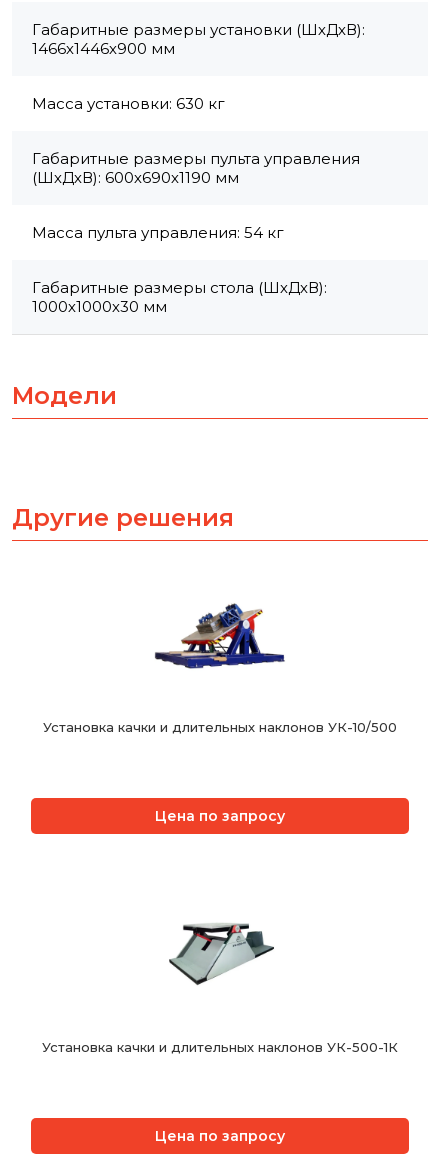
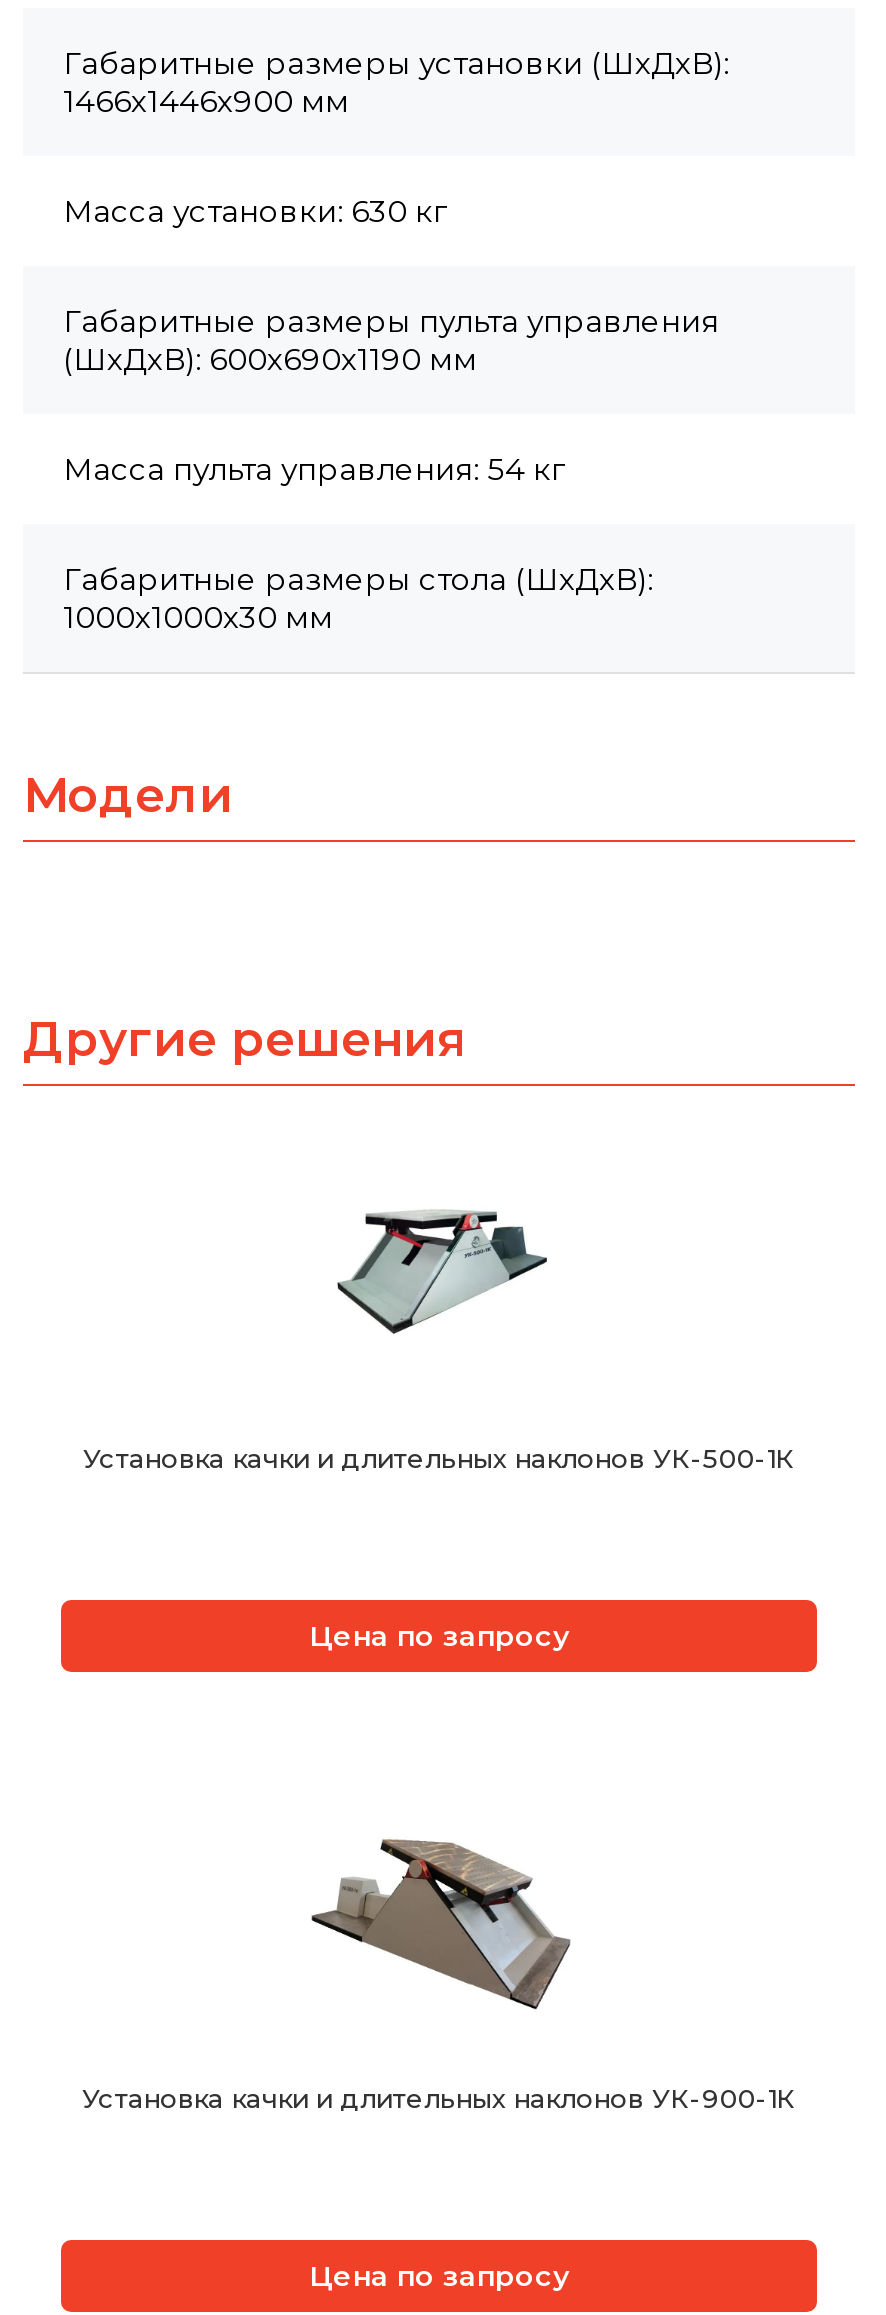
[154,604,285,670] [image] -> [309,1210,567,1342] [image]
[43,719,397,735] Установка качки и длительных наклонов УК-10/500 -> none
none -> [82,2082,796,2114] Установка качки и длительных наклонов УК-900-1К
[157,918,285,1002] [image] -> [309,1838,571,2012] [image]
moved [42,1039,398,1055] -> [83,1442,795,1474]: Установка качки и длительных наклонов УК-500-1К

